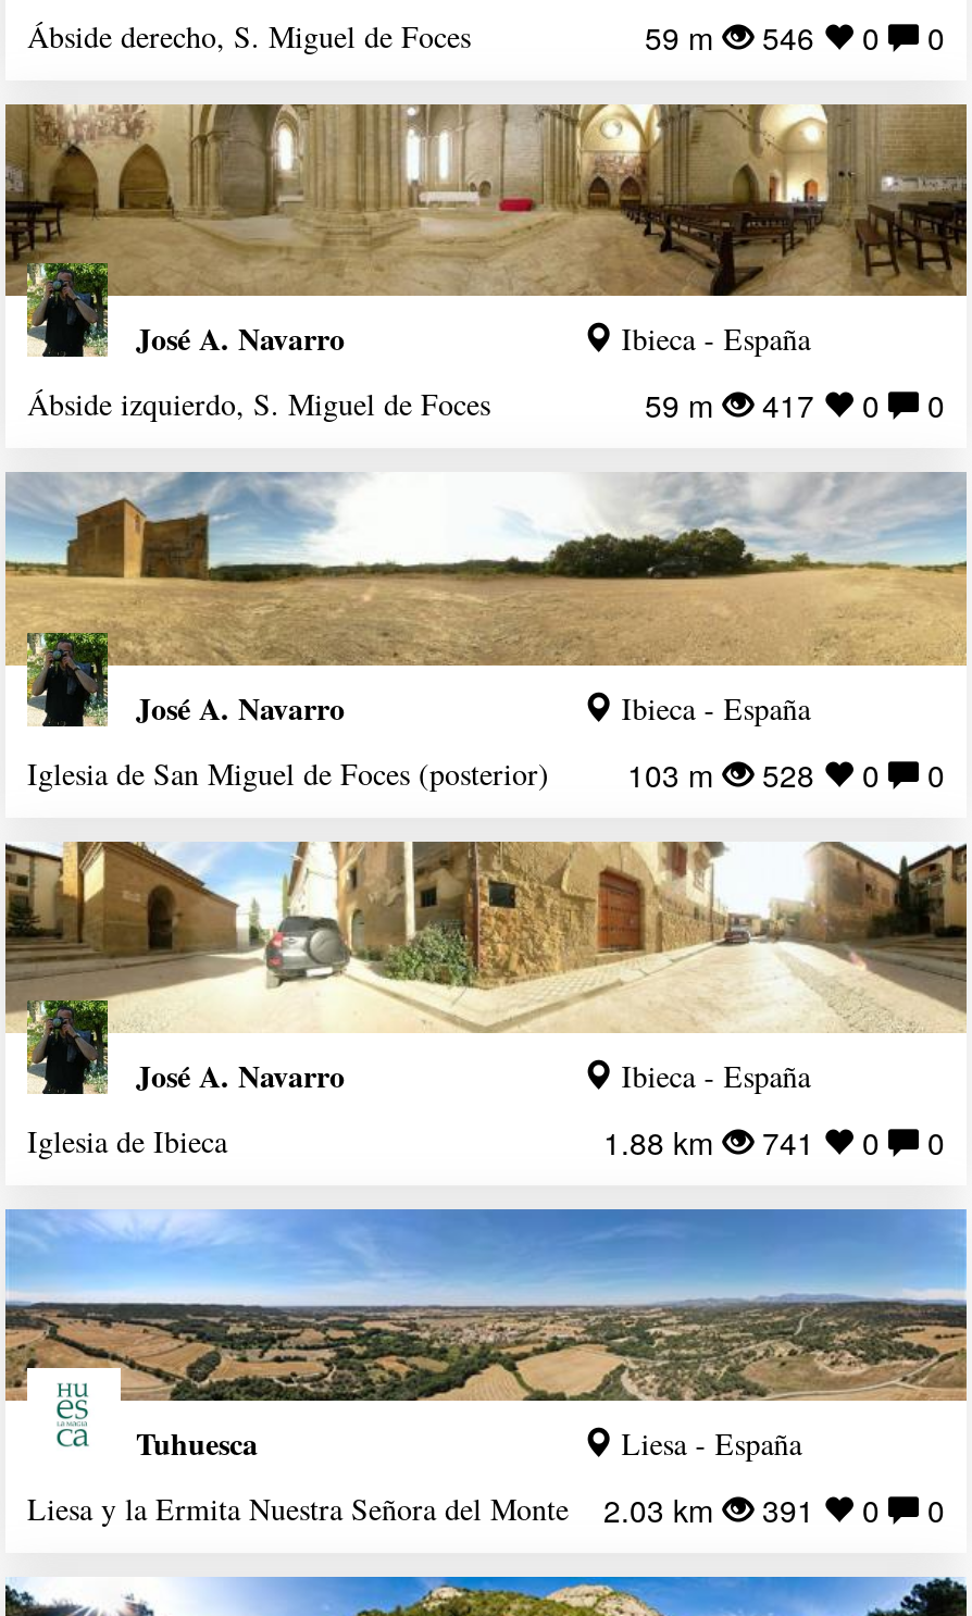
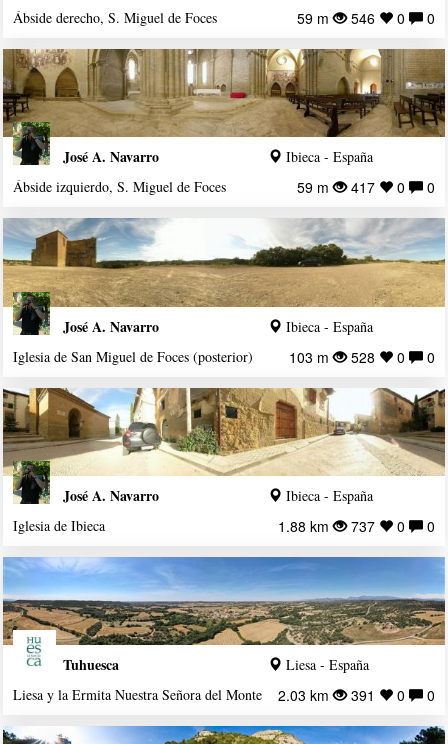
[753,1120,823,1164] 741 -> [347,516,379,536] 737

